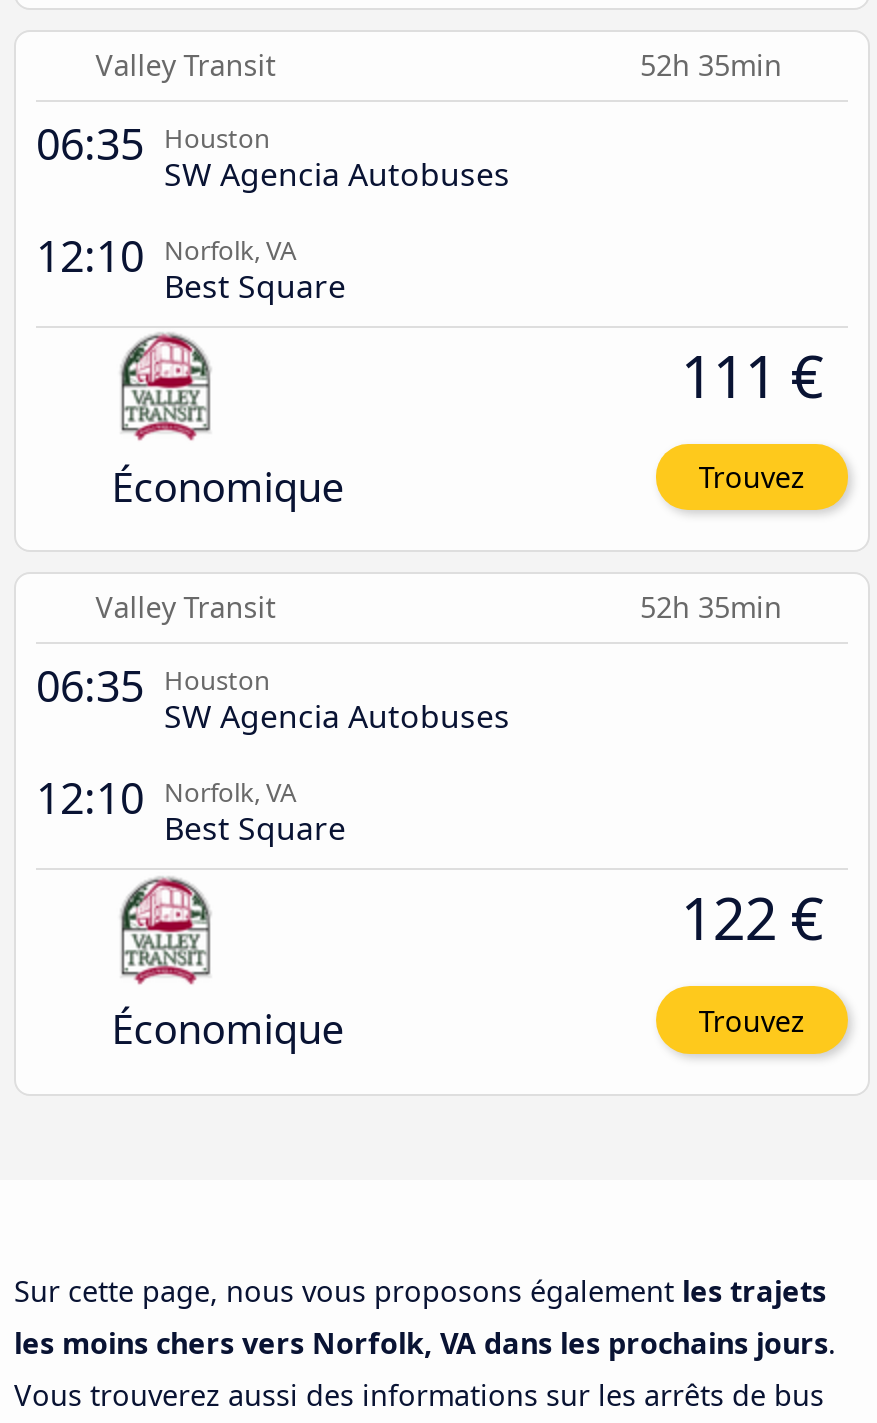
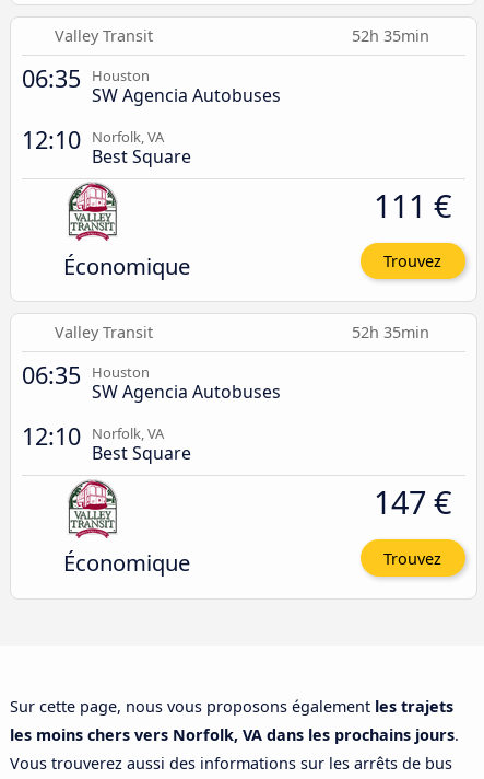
[681,879,823,957] 122 € -> [374,481,452,523] 147 €

